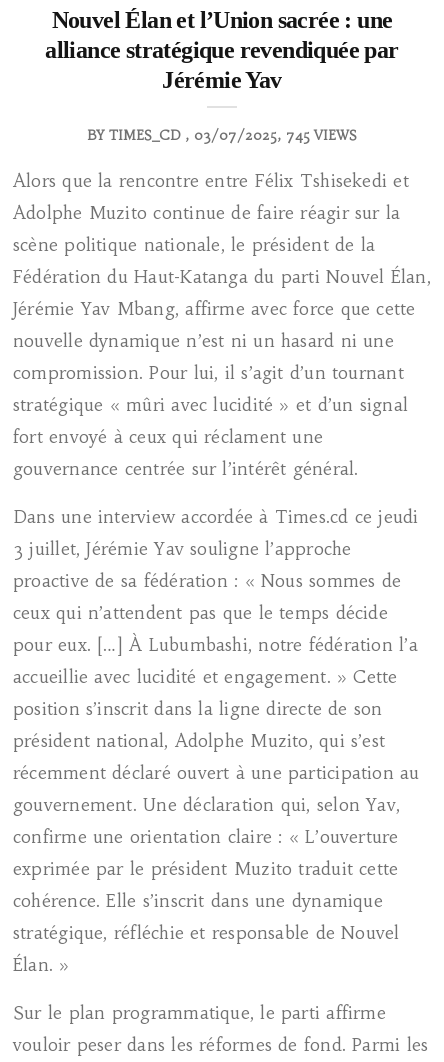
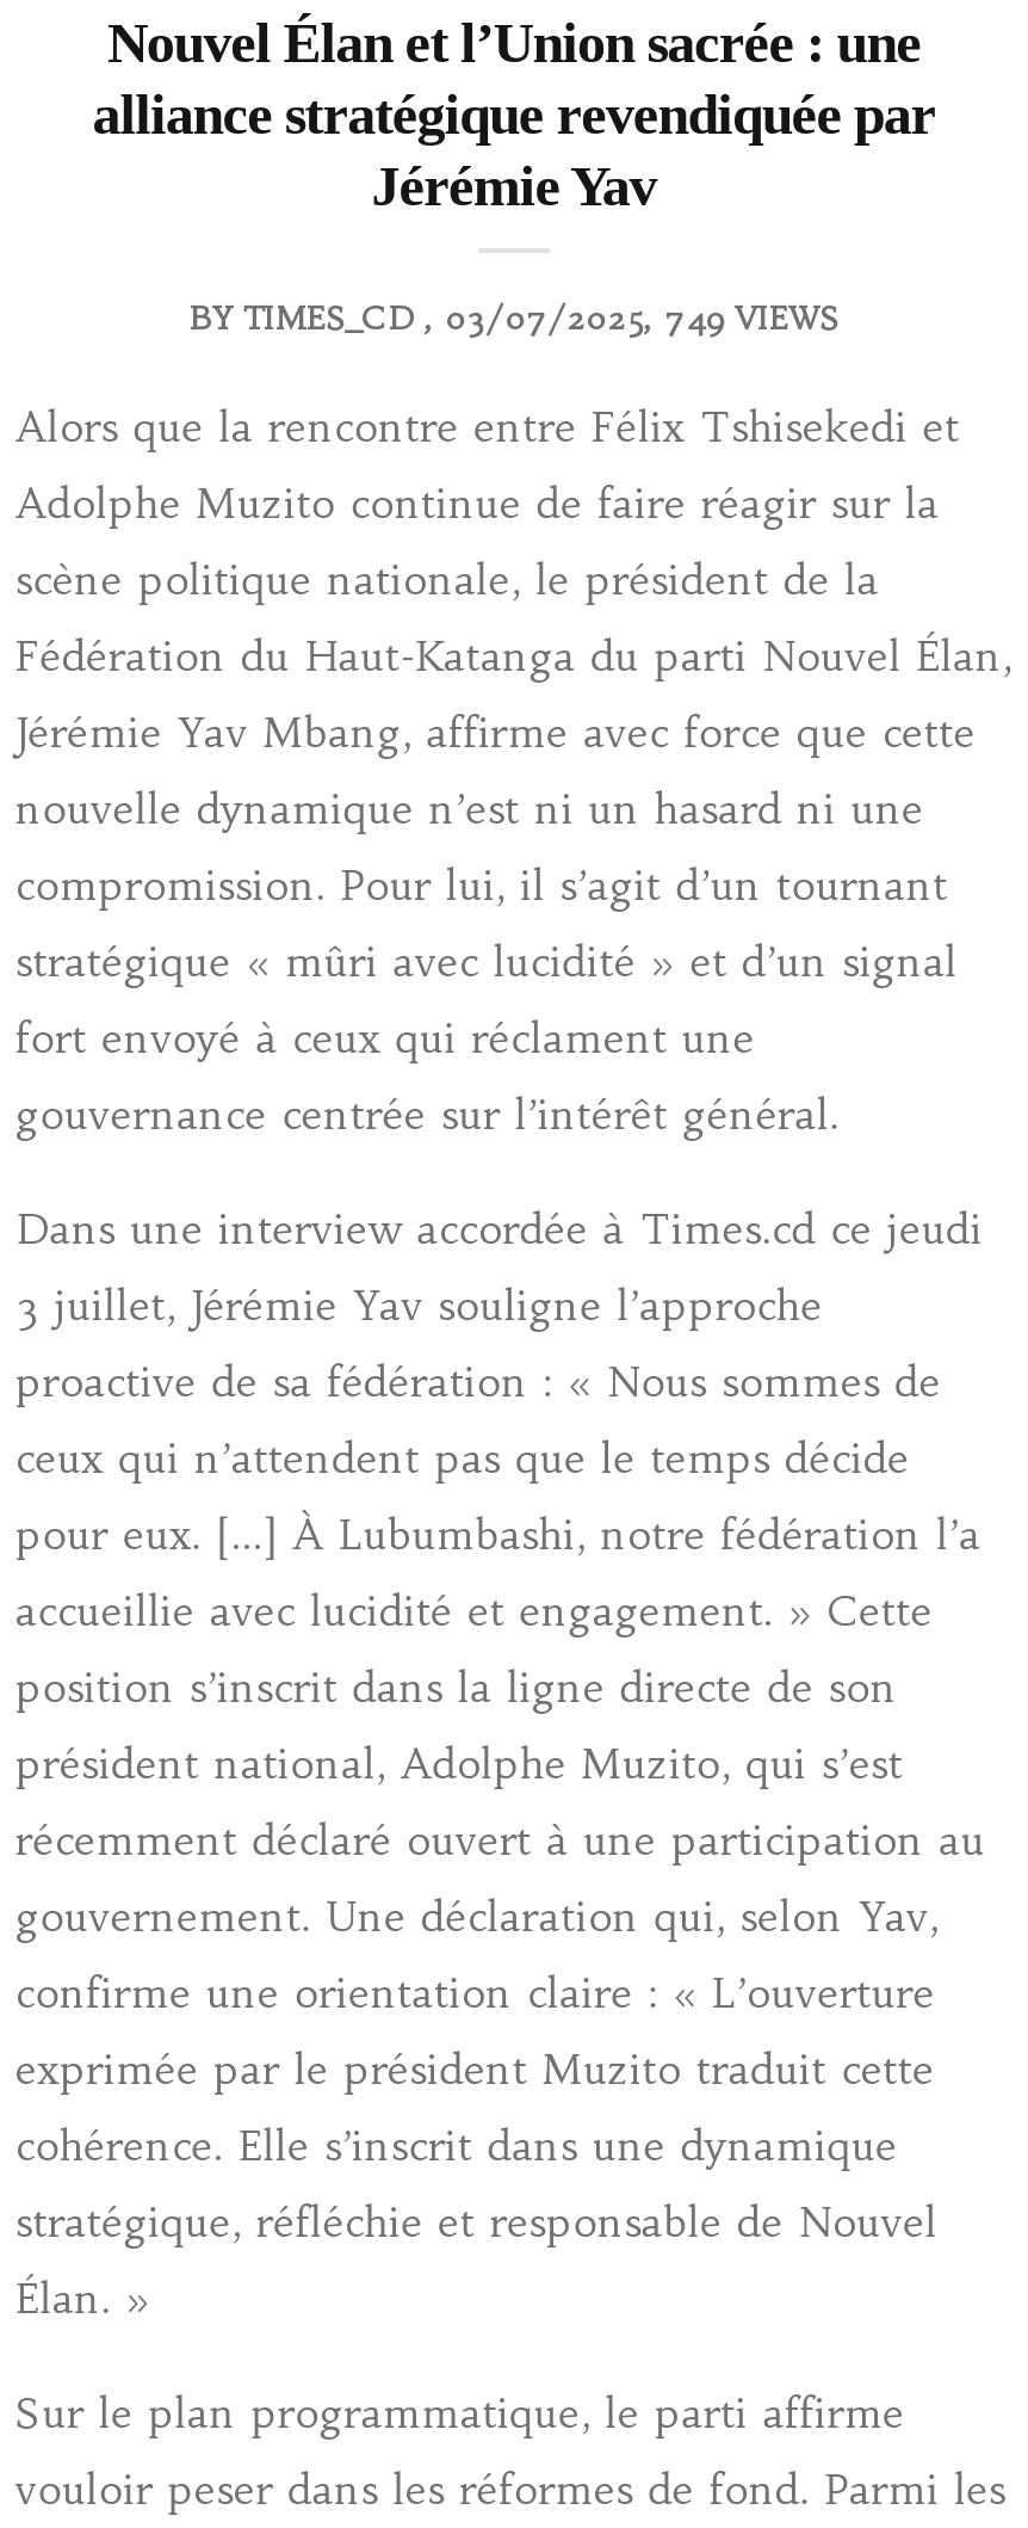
[87,126,357,143] BY TIMES_CD 03/07/2025 745 VIEWS -> [190,300,838,340] BY TIMES_CD 03/07/2025 749 VIEWS

